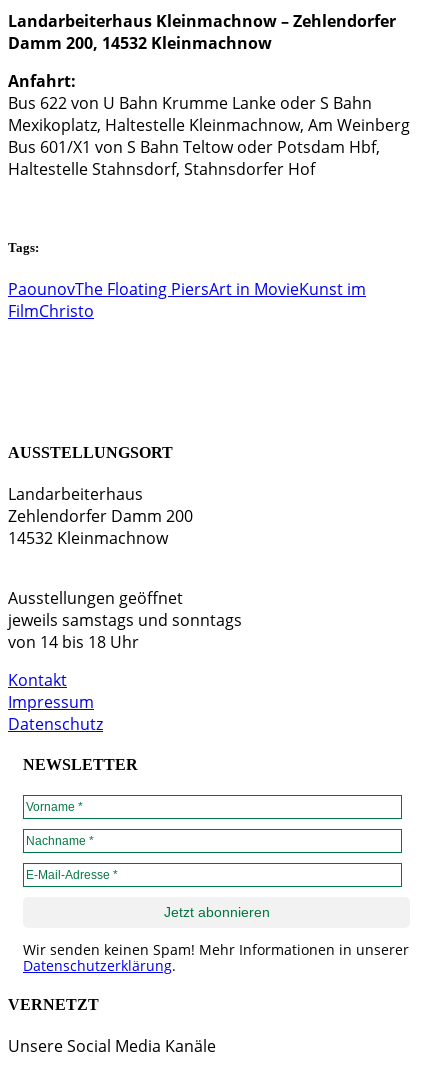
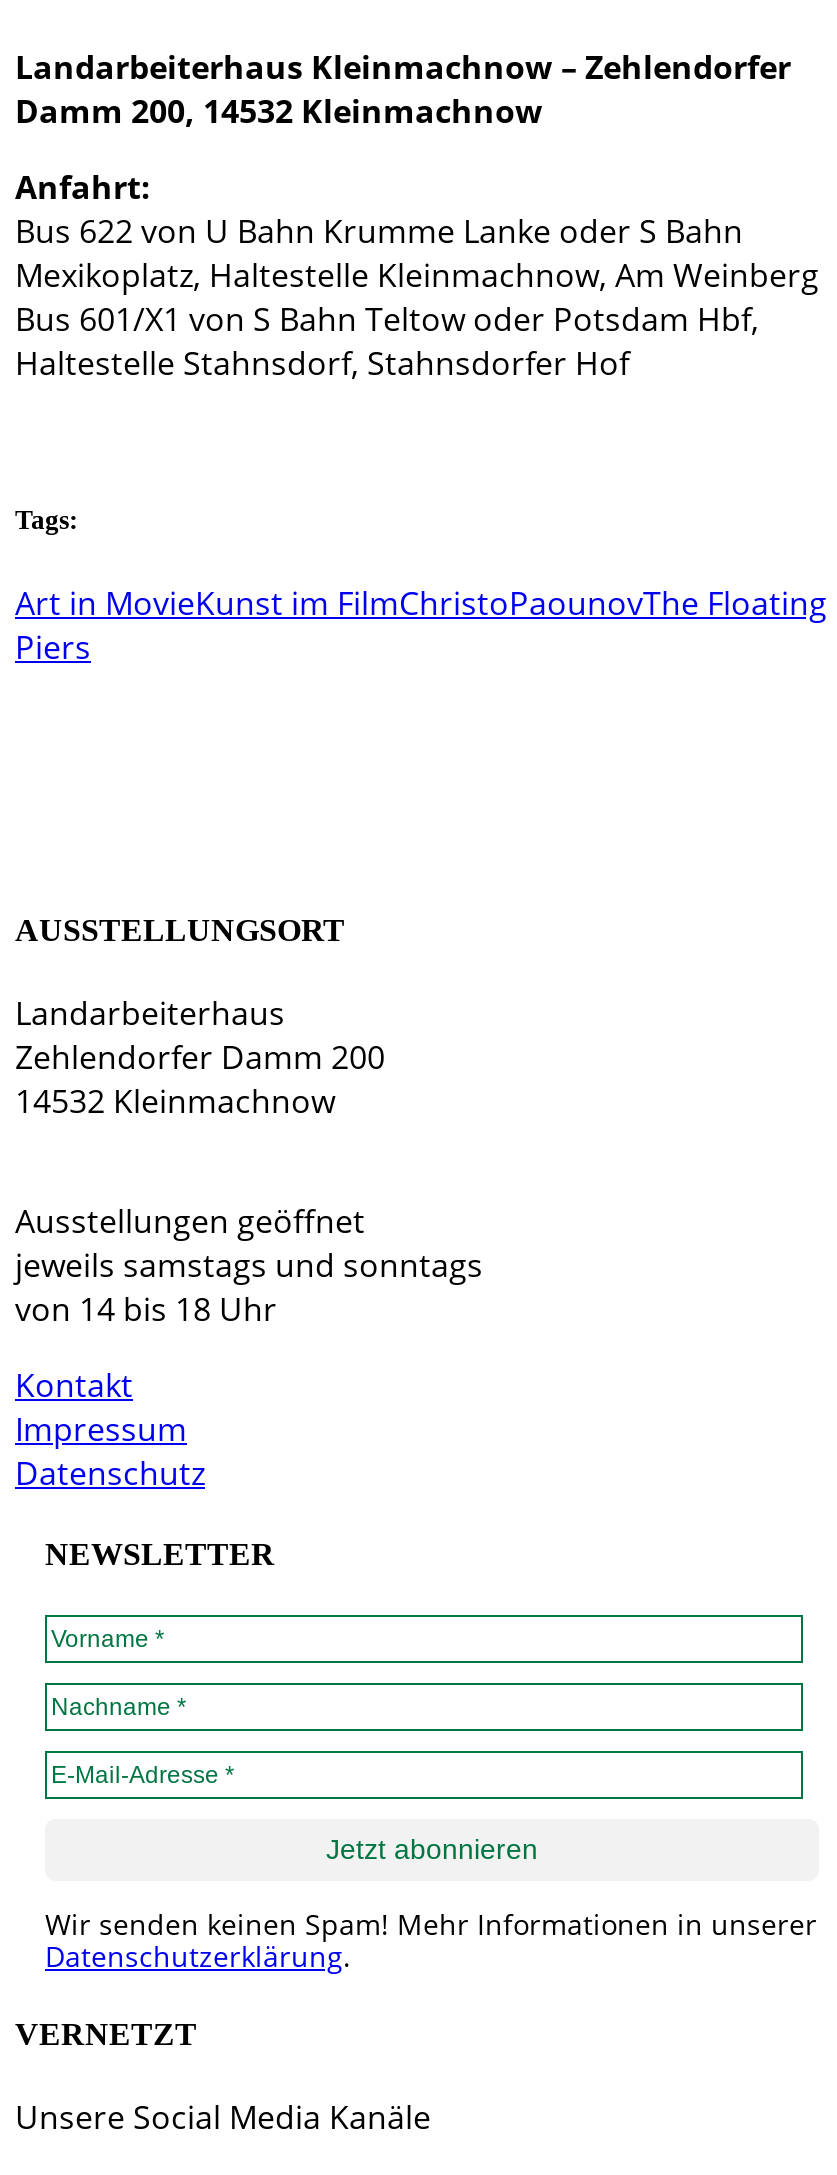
[8,278,366,322] PaounovThe Floating PiersArt in MovieKunst im | FilmChristo -> [15,582,827,670] Art in MovieKunst im FilmChristoPaounovThe Floating | Piers

